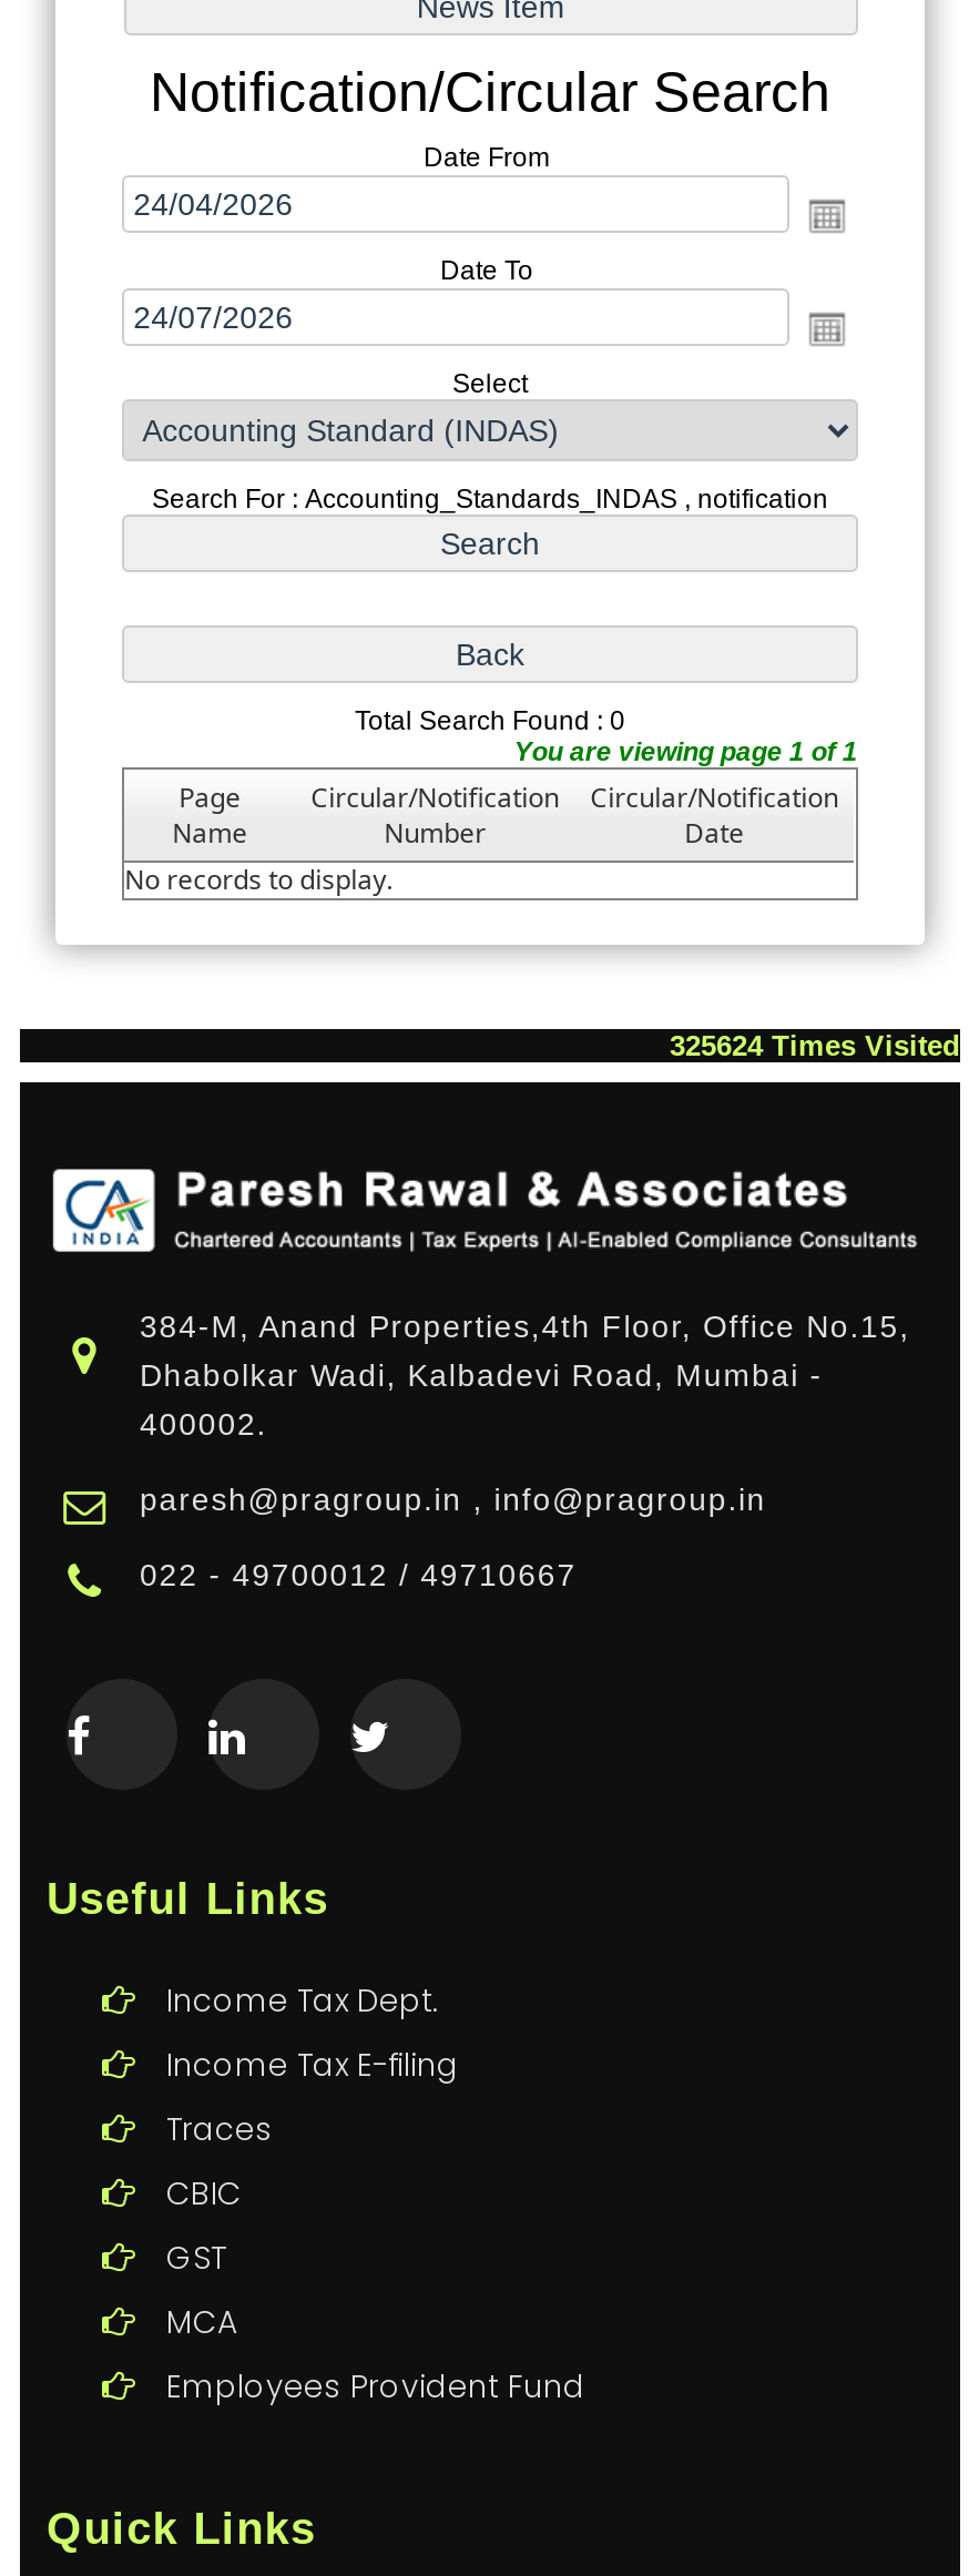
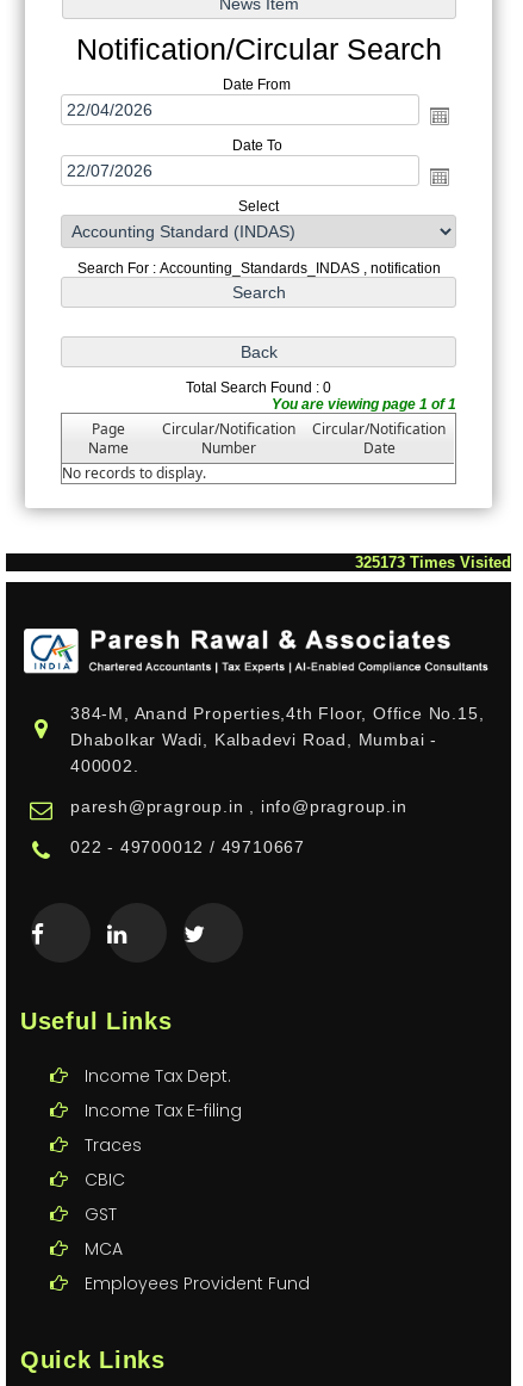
[670,1029,960,1062] 325624 Times Visited -> [355,553,511,571] 325173 Times Visited

